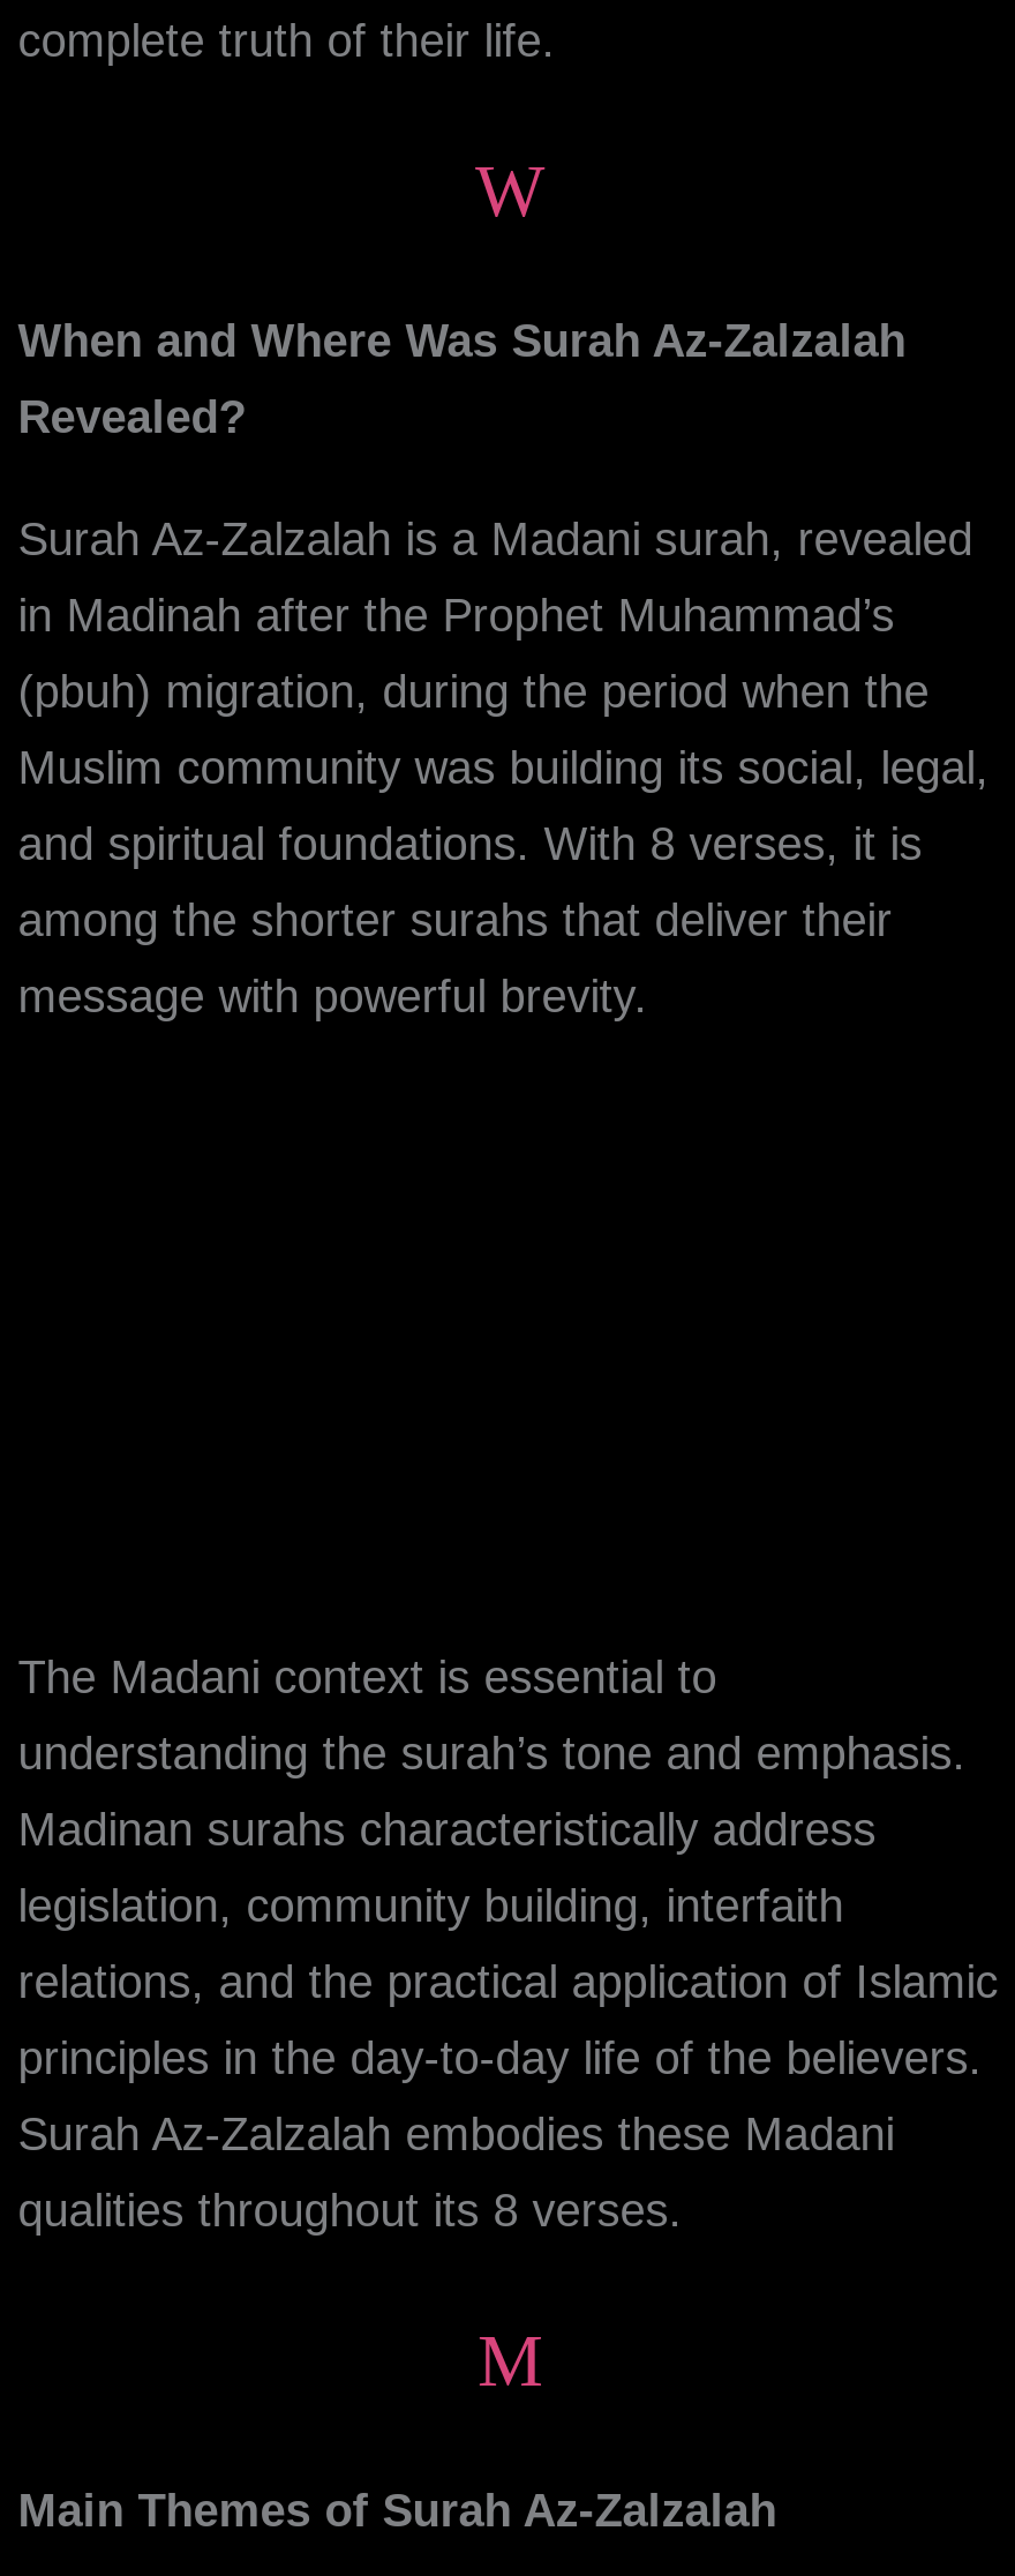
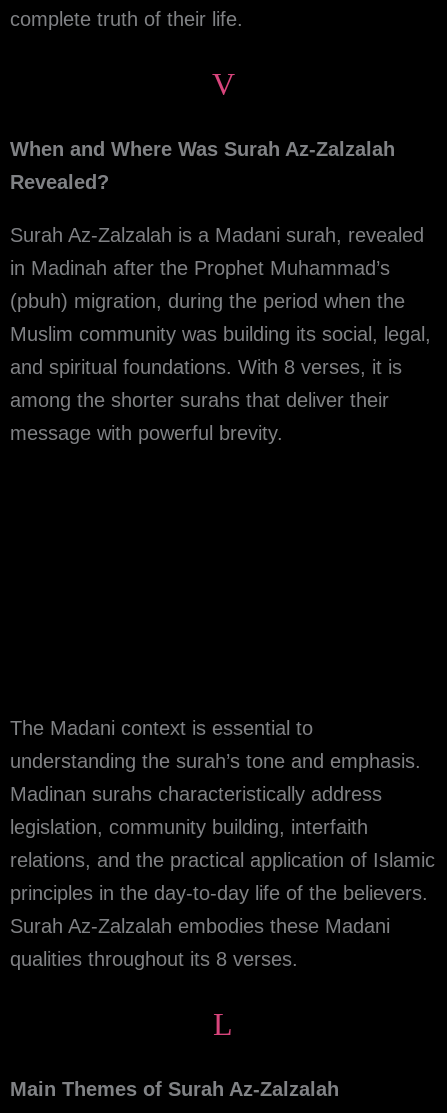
[475,149,544,232] W -> [211,66,234,102] V
[478,2319,542,2402] M -> [213,1006,233,1042] L

